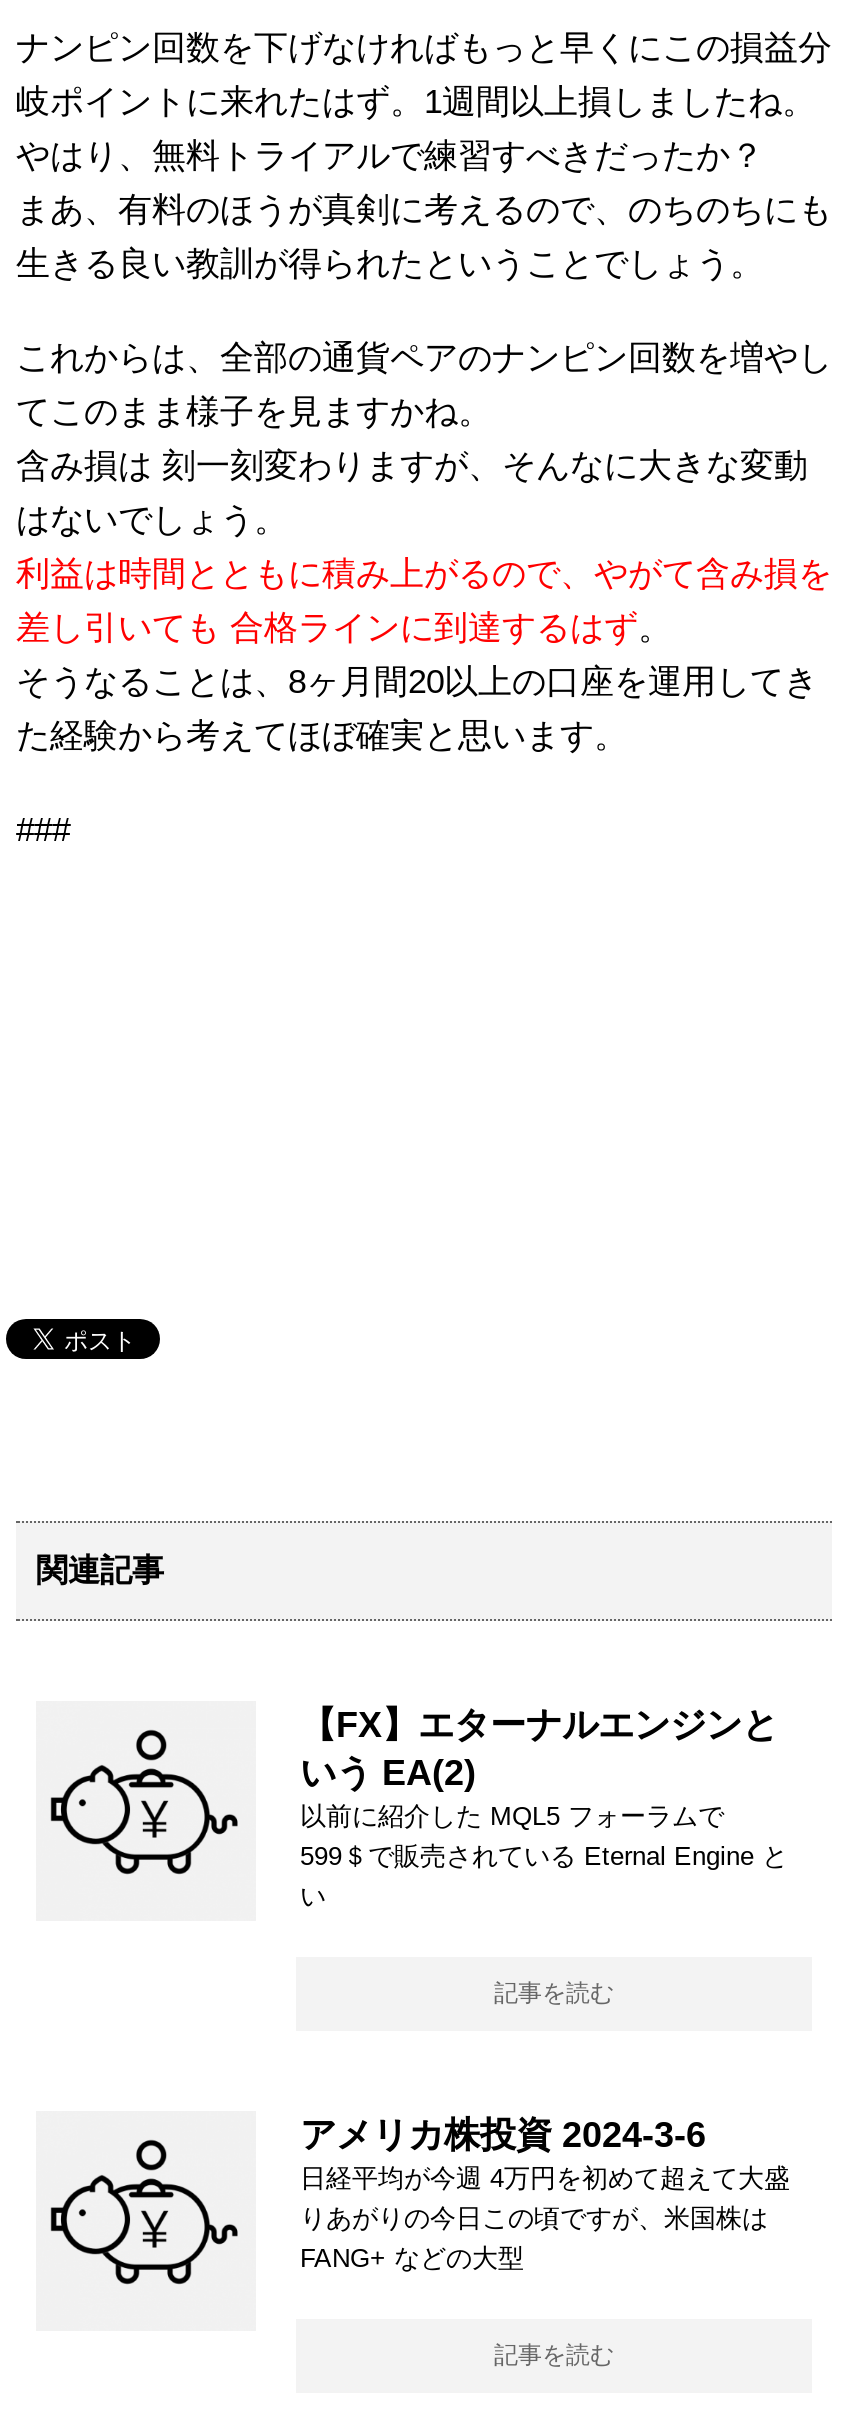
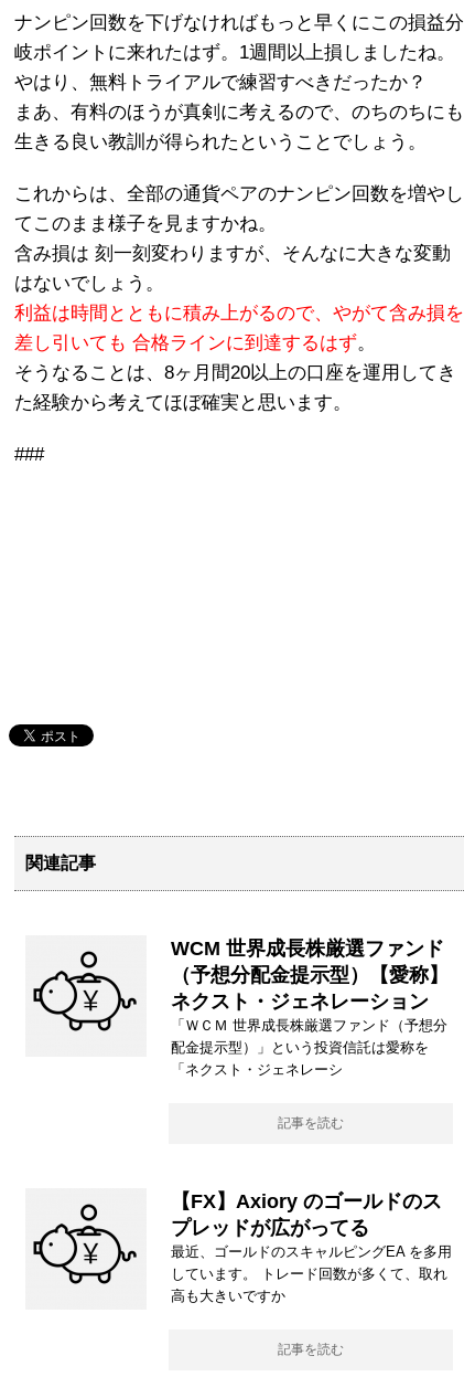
[300,1706,788,1912] 【FX】エターナルエンジンと | いう EA(2) | 以前に紹介した MQL5 フォーラムで | 599＄で販売されている Eternal Engine と | い -> [171,938,449,1078] WCM 世界成長株厳選ファンド | （予想分配金提示型）【愛称】 | ネクスト・ジェネレーション | 「ＷＣＭ 世界成長株厳選ファンド（予想分 | 配金提示型）」という投資信託は愛称を | 「ネクスト・ジェネレーシ
[300,2116,790,2274] アメリカ株投資 2024-3-6 | 日経平均が今週 4万円を初めて超えて大盛 | りあがりの今日この頃ですが、米国株は | FANG+ などの大型 -> [171,1191,452,1305] 【FX】Axiory のゴールドのス | プレッドが広がってる | 最近、ゴールドのスキャルピングEA を多用 | しています。 トレード回数が多くて、取れ | 高も大きいですか

